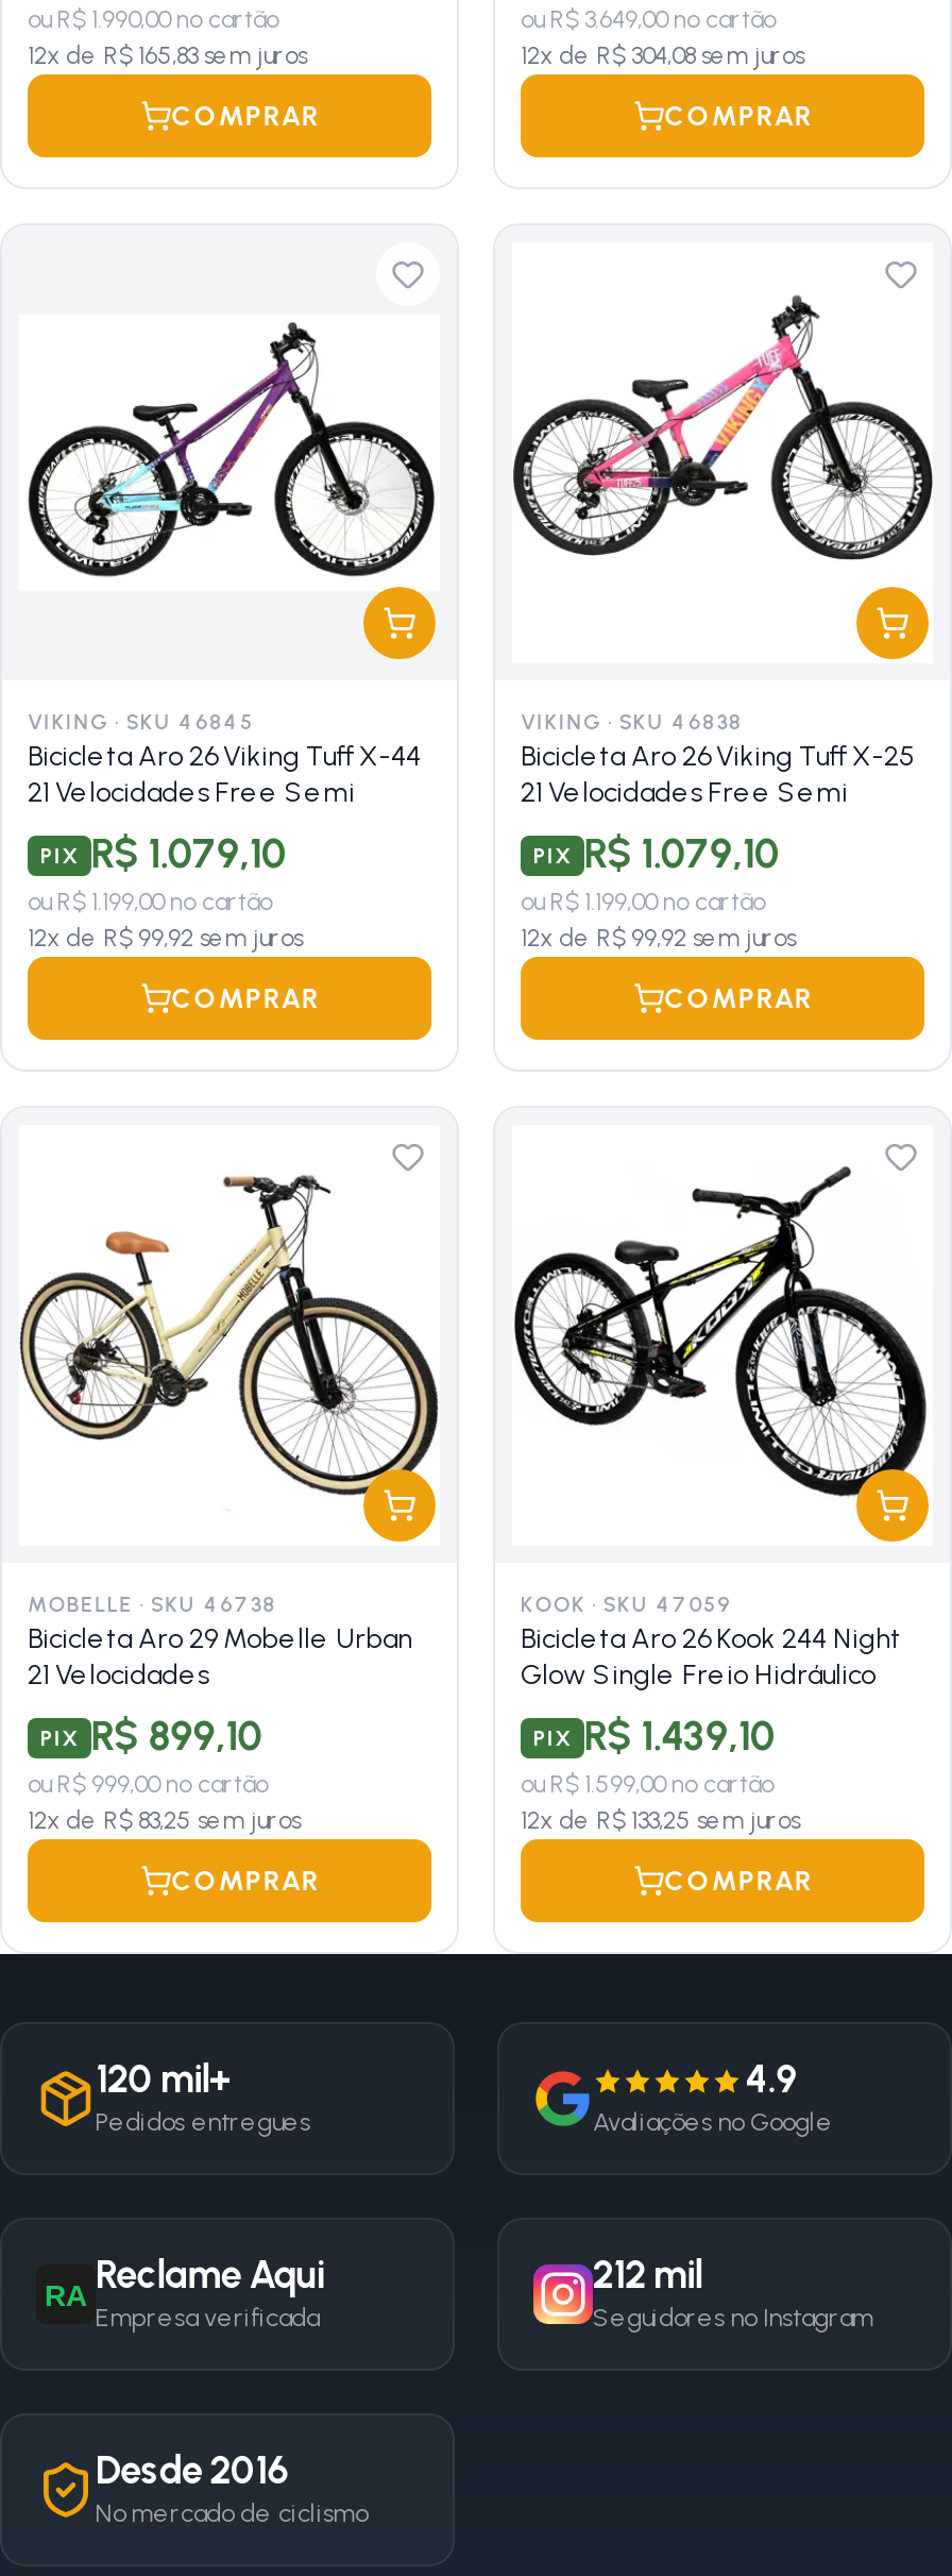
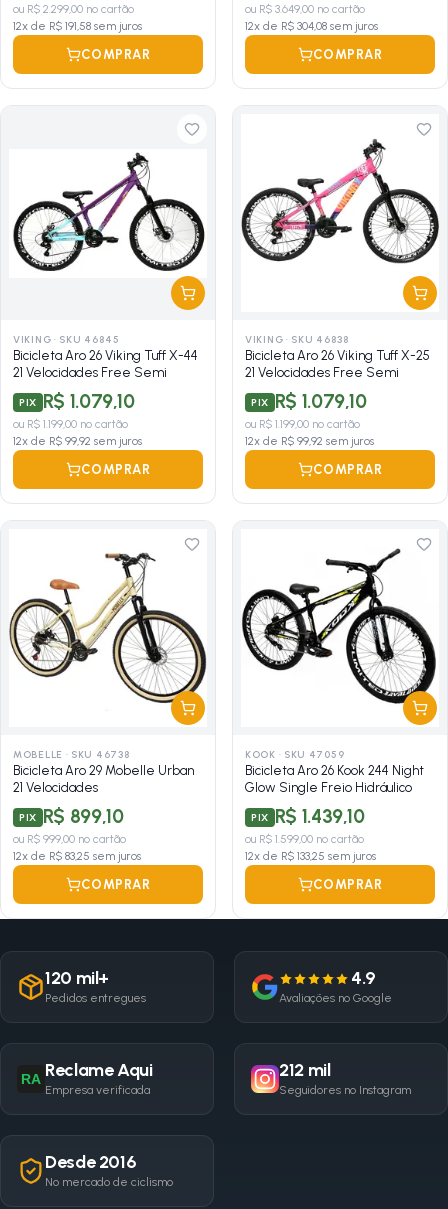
[28,5,278,34] ou R$ 1.990,00 no cartão -> [13,2,134,16] ou R$ 2.299,00 no cartão
[28,41,306,71] 12x de R$ 165,83 sem juros -> [13,19,142,33] 12x de R$ 191,58 sem juros

